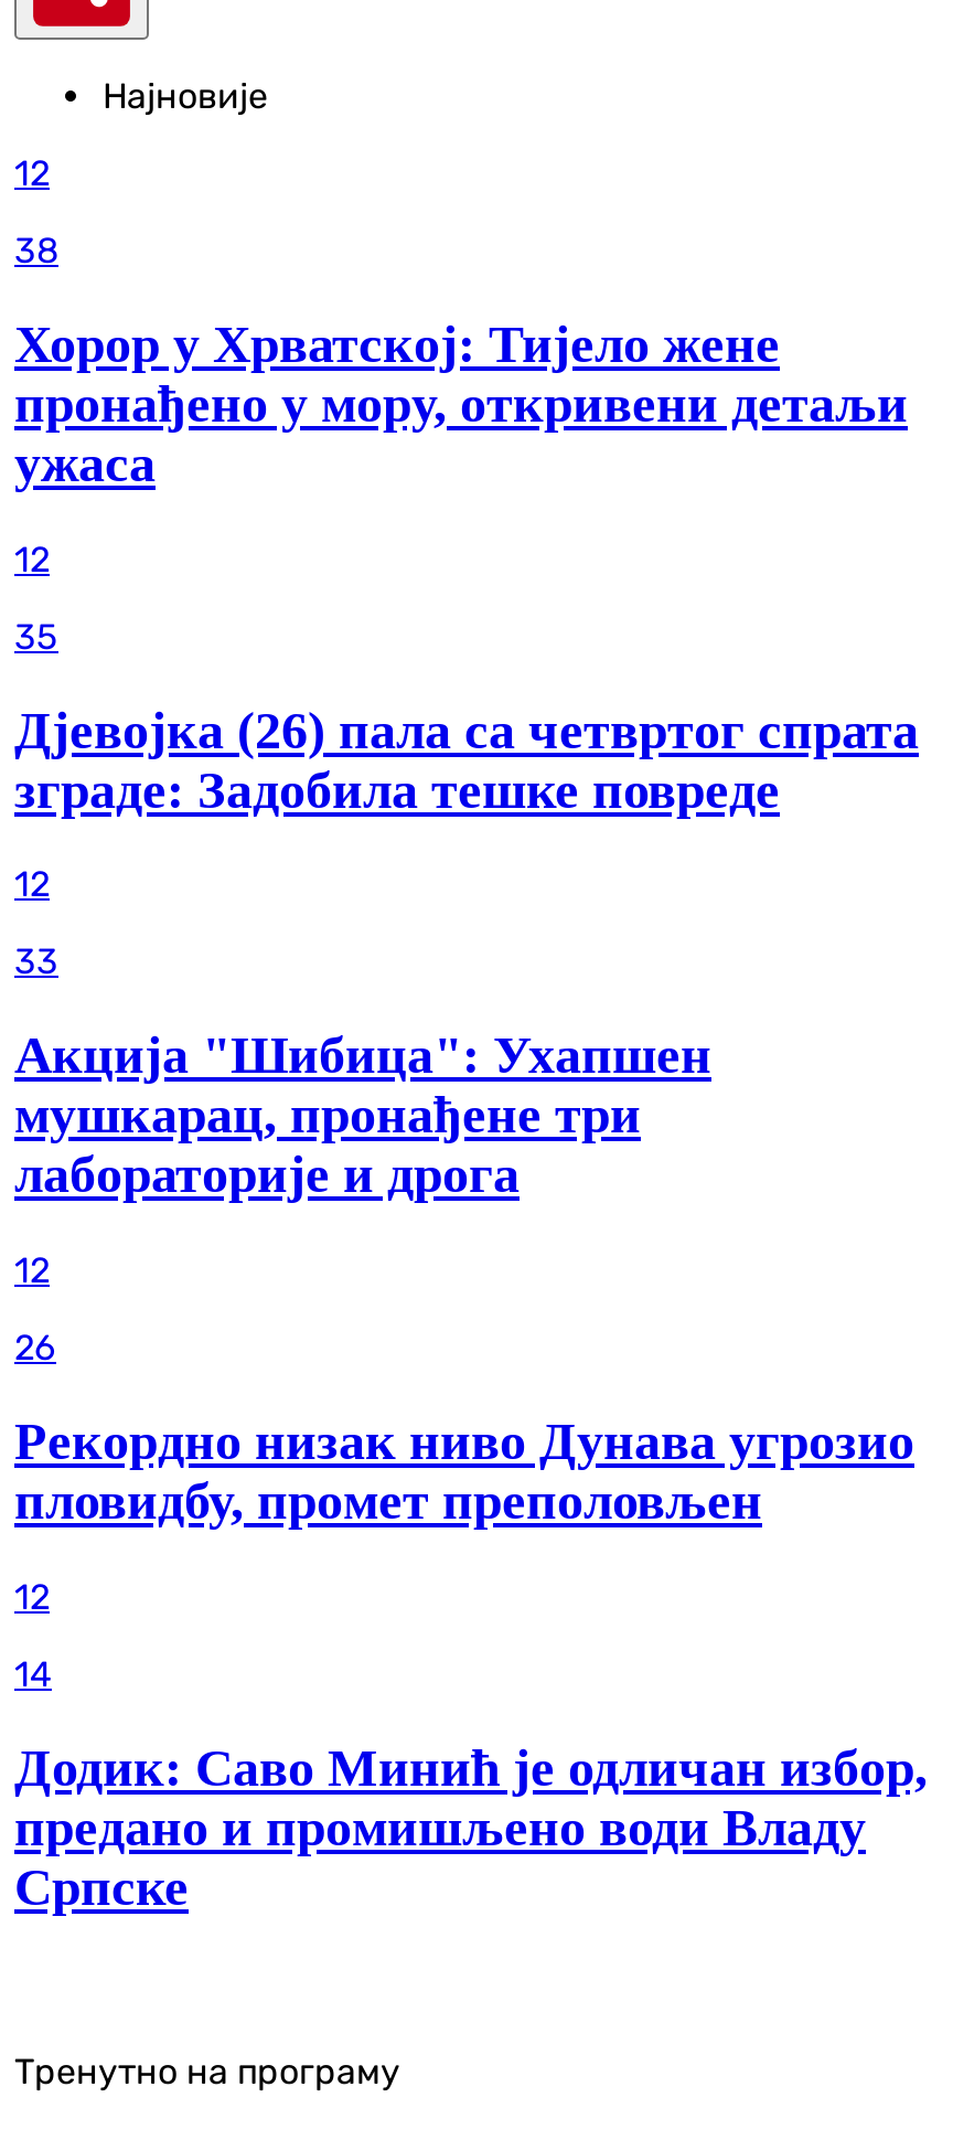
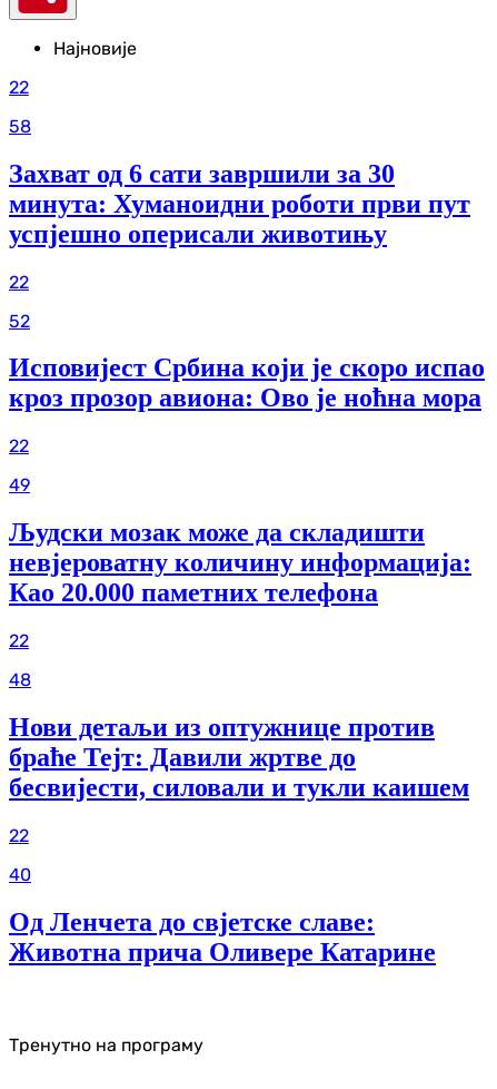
[14,152,50,194] 12 -> [9,76,29,98] 22
[14,229,58,271] 38 -> [9,115,31,137] 58
[14,315,908,491] Хорор у Хрватској: Тијело жене | пронађено у мору, откривени детаљи | ужаса -> [9,159,470,248] Захват од 6 сати завршили за 30 | минута: Хуманоидни роботи први пут | успјешно оперисали животињу
[14,537,50,579] 12 -> [9,271,29,292] 22
[14,615,58,657] 35 -> [9,310,30,331] 52
[14,701,919,818] Дјевојка (26) пала са четвртог спрата | зграде: Задобила тешке повреде -> [9,353,485,412] Исповијест Србина који је скоро испао | кроз прозор авиона: Ово је ноћна мора
[14,864,50,906] 12 -> [9,436,29,457] 22
[14,941,58,983] 33 -> [9,475,30,496] 49
[14,1027,711,1203] Акција "Шибица": Ухапшен | мушкарац, пронађене три | лабораторије и дрога -> [9,518,471,607] Људски мозак може да складишти | невјероватну количину информација: | Као 20.000 паметних телефона
[14,1250,50,1292] 12 -> [9,630,29,652] 22
[14,1327,56,1369] 26 -> [9,669,31,690] 48
[14,1413,914,1530] Рекордно низак ниво Дунава угрозио | пловидбу, промет преполовљен -> [9,713,469,802] Нови детаљи из оптужнице против | браће Тејт: Давили жртве до | бесвијести, силовали и тукли каишем
[14,1576,50,1618] 12 -> [9,825,29,846] 22
[14,1653,52,1695] 14 -> [9,864,31,885] 40
[14,1739,928,1916] Додик: Саво Минић је одличан избор, | предано и промишљено води Владу | Српске -> [9,907,436,966] Од Ленчета до свјетске славе: | Животна прича Оливере Катарине

